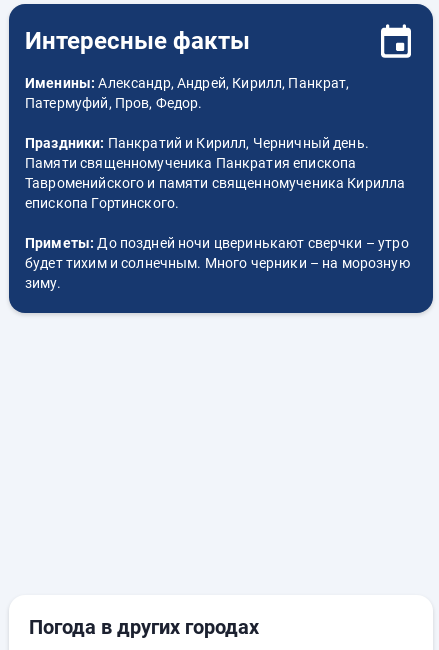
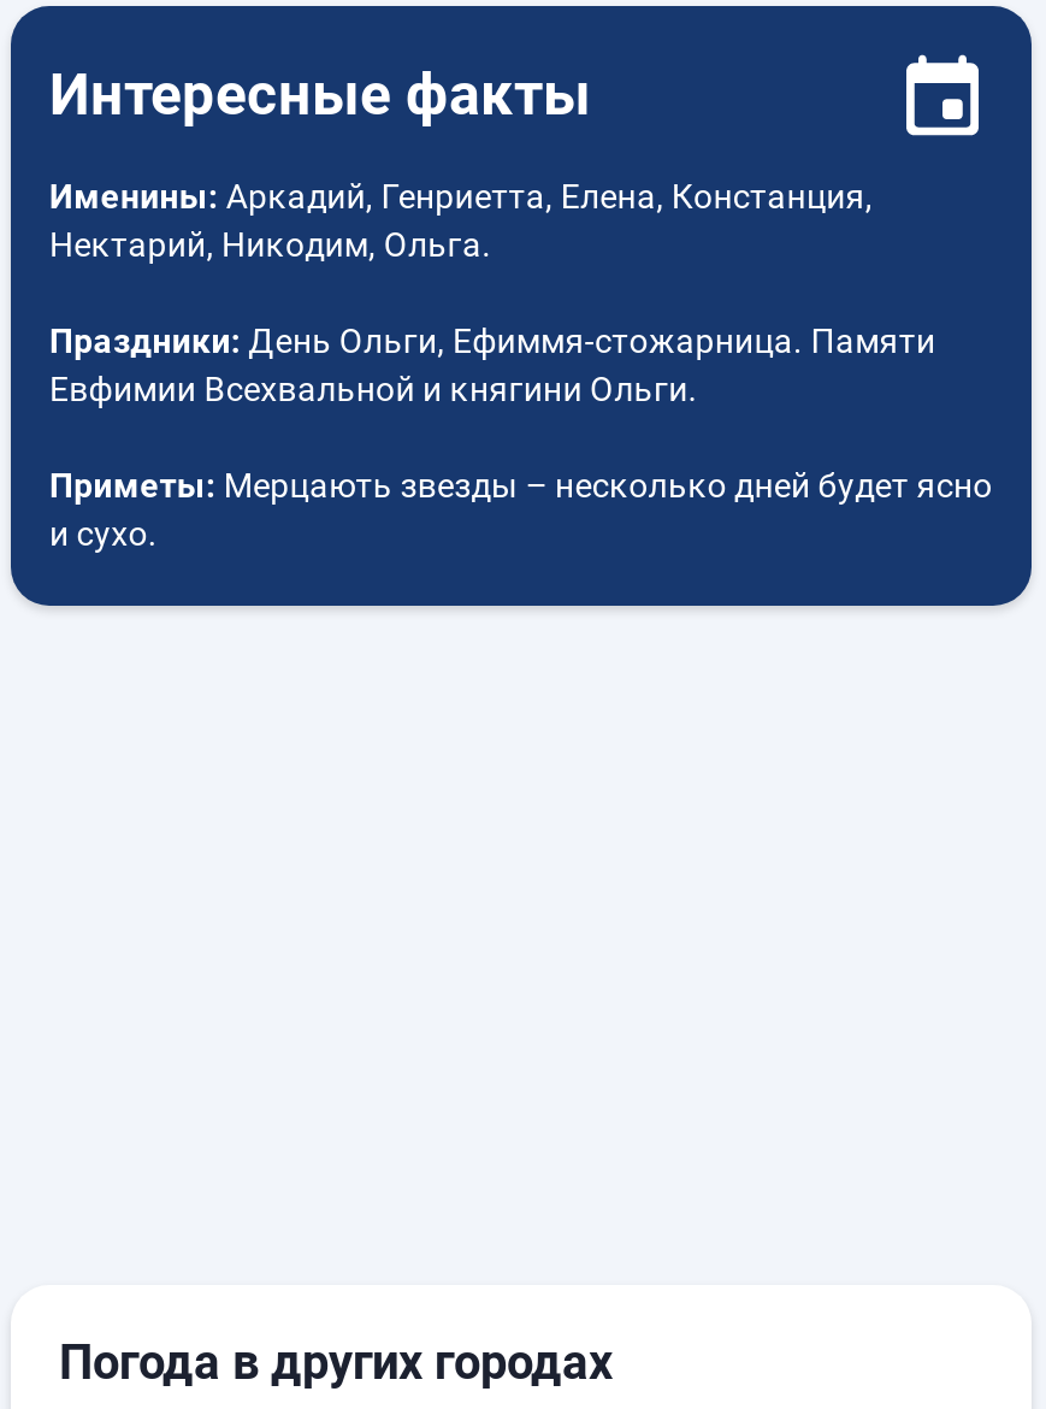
[25,75,350,111] Именины: Александр, Андрей, Кирилл, Панкрат, | Патермуфий, Пров, Федор. -> [49,177,873,264] Именины: Аркадий, Генриетта, Елена, Констанция, | Нектарий, Никодим, Ольга.
[25,135,405,211] Праздники: Панкратий и Кирилл, Черничный день. | Памяти священномученика Панкратия епископа | Тавроменийского и памяти священномученика Кирилла | епископа Гортинского. -> [49,322,936,408] Праздники: День Ольги, Ефиммя-стожарница. Памяти | Евфимии Всехвальной и княгини Ольги.
[25,235,410,291] Приметы: До поздней ночи цверинькают сверчки – утро | будет тихим и солнечным. Много черники – на морозную | зиму. -> [49,466,993,553] Приметы: Мерцають звезды – несколько дней будет ясно | и сухо.

